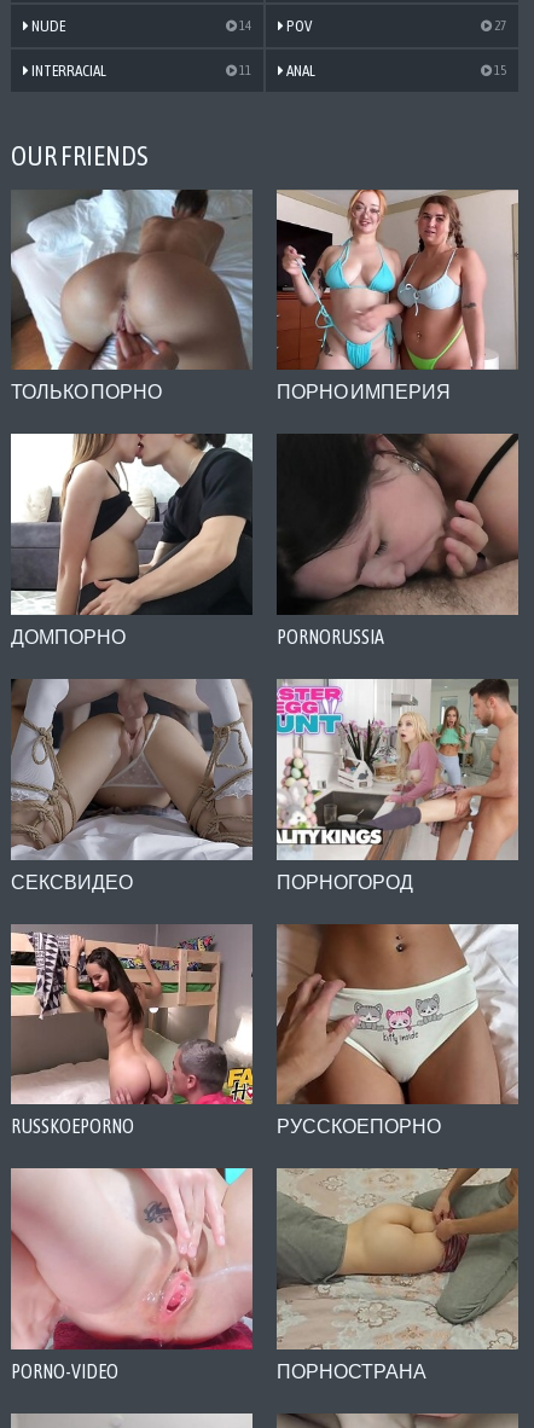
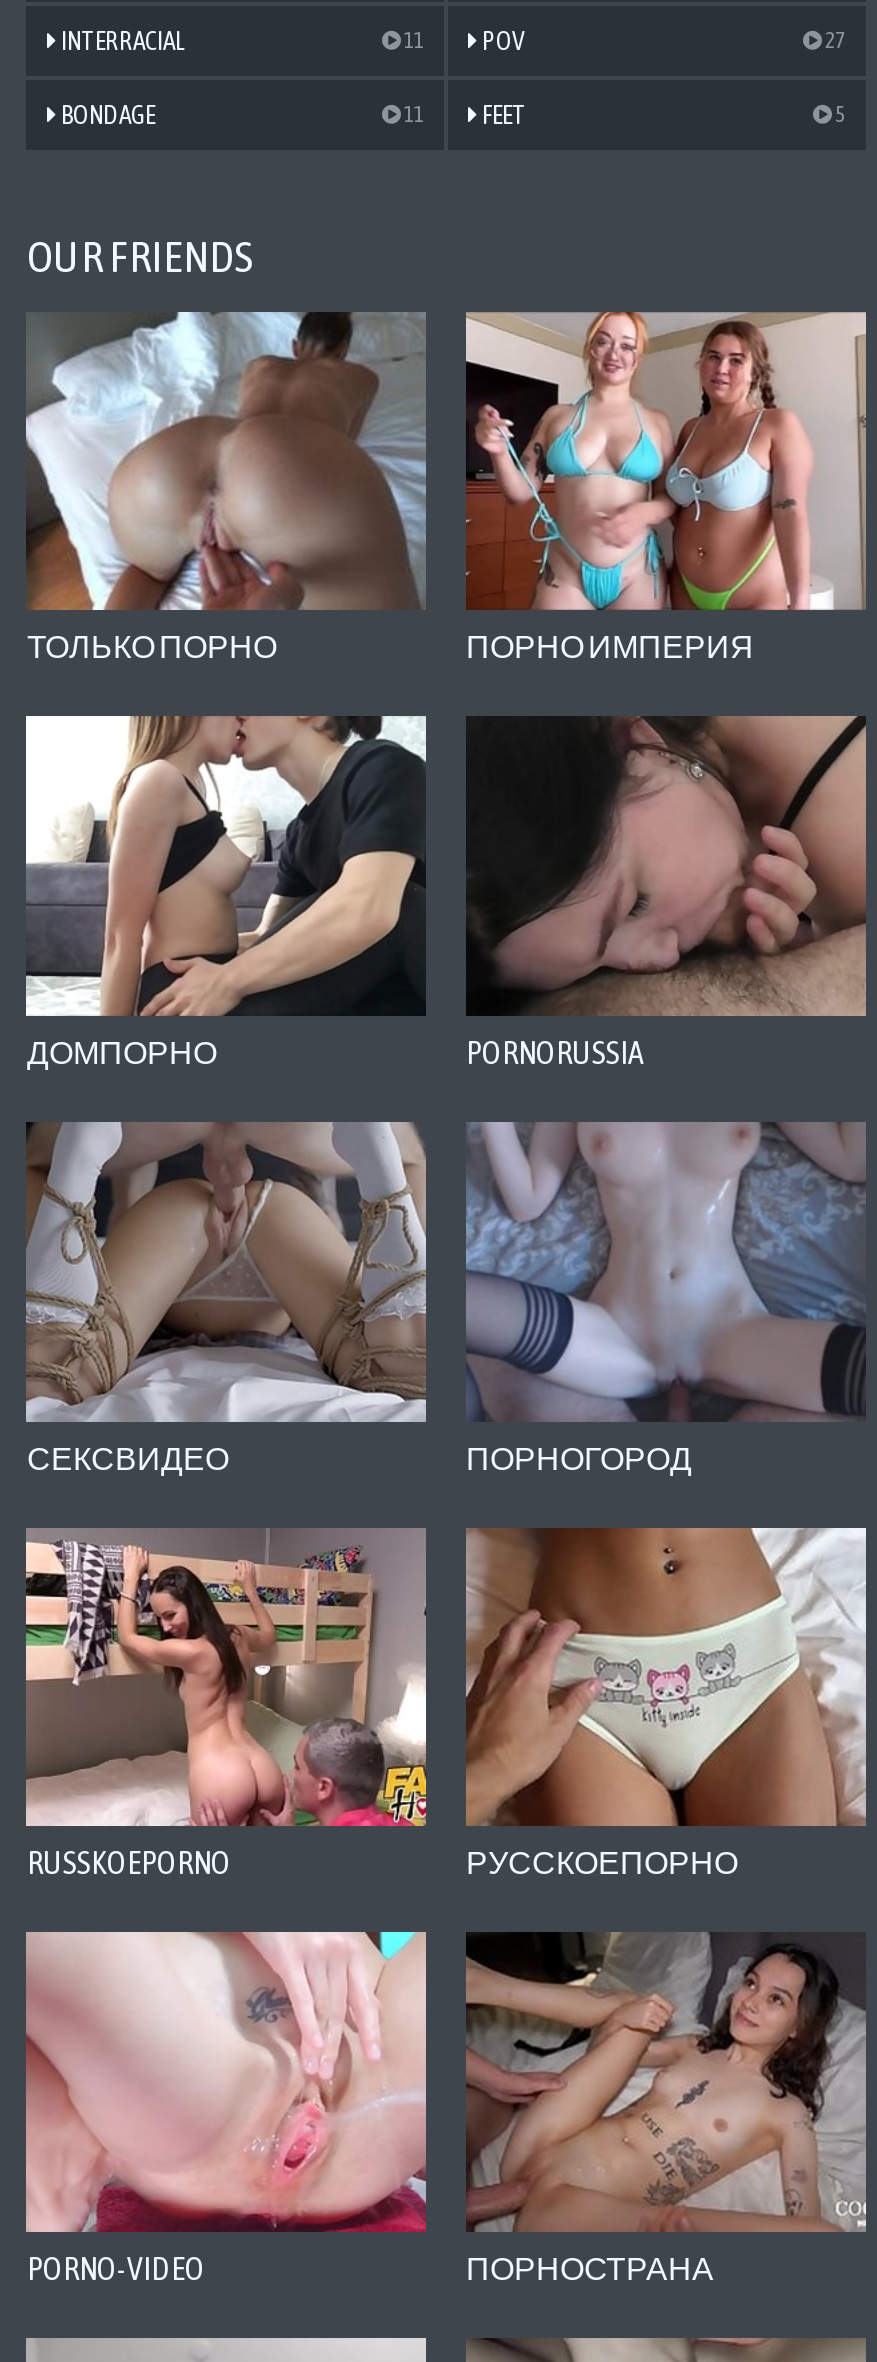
[30,17,251,35] NUDE | 14 -> [57,26,424,56] INTERRACIAL | 11
[30,61,107,79] INTERRACIAL -> [57,100,155,130] BONDAGE
[284,61,506,79] ANAL | 15 -> [478,100,845,130] FEET | 5
[275,678,520,861] [image] -> [466,1122,866,1422] [image]
[275,1167,518,1351] [image] -> [466,1932,868,2232] [image]

